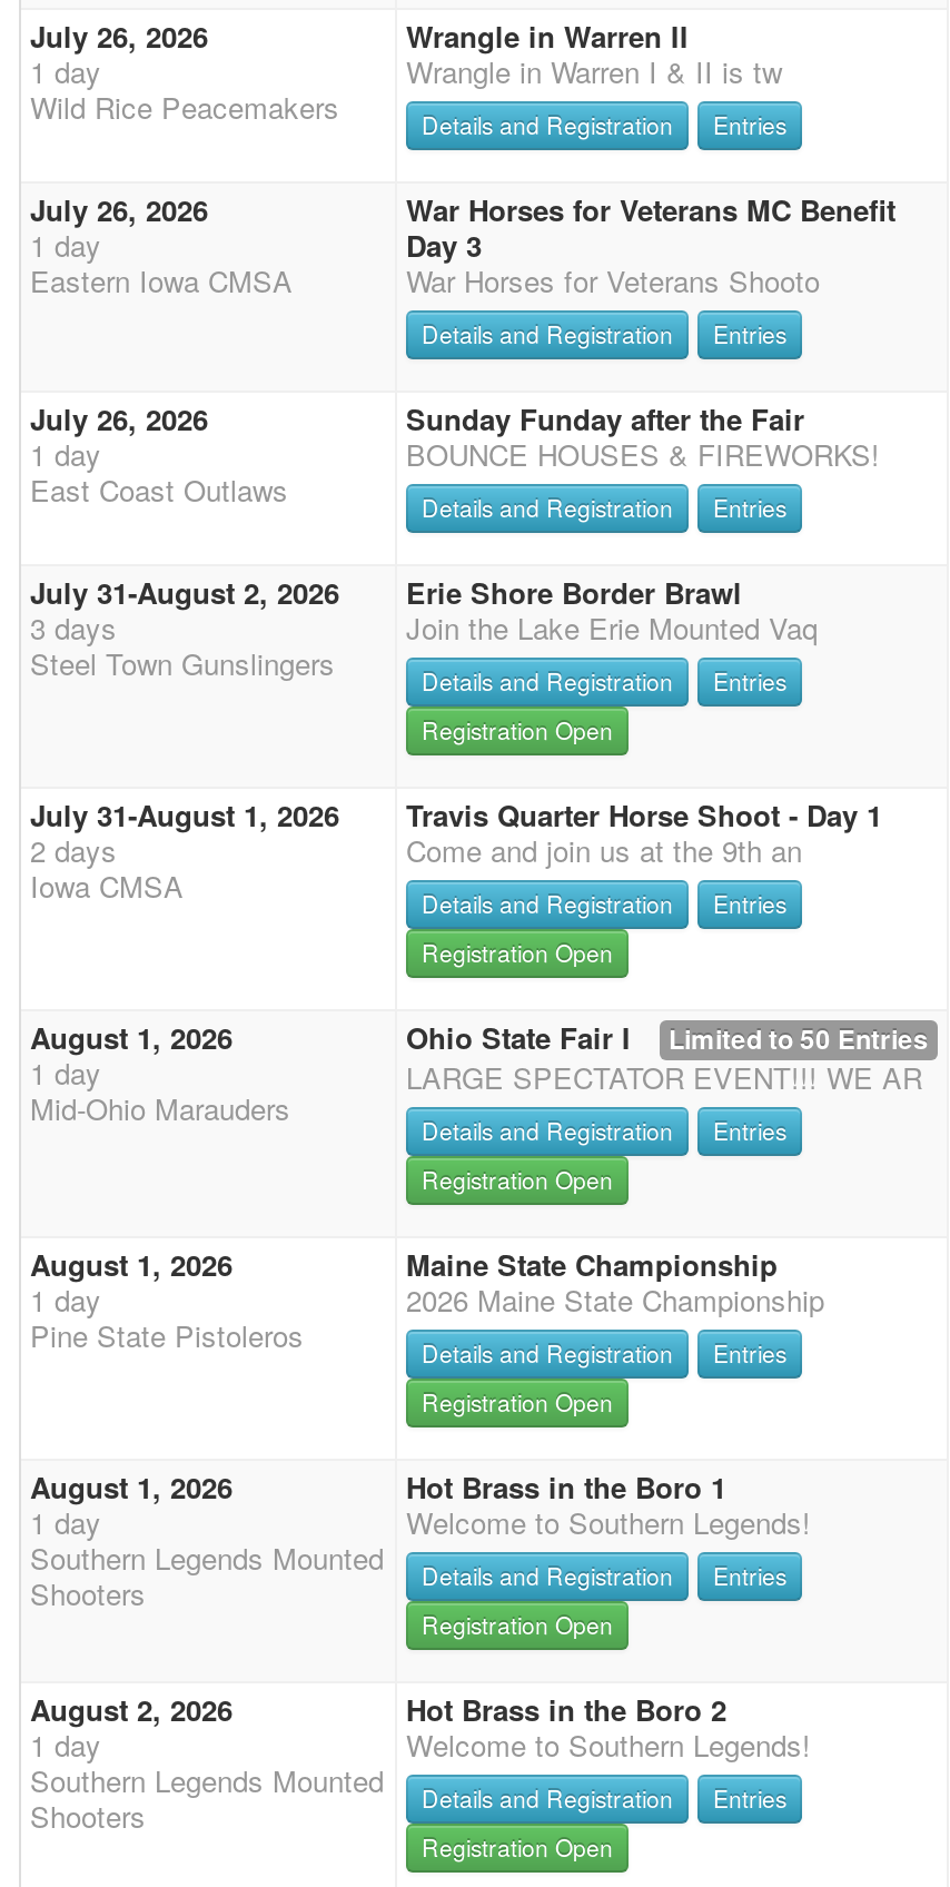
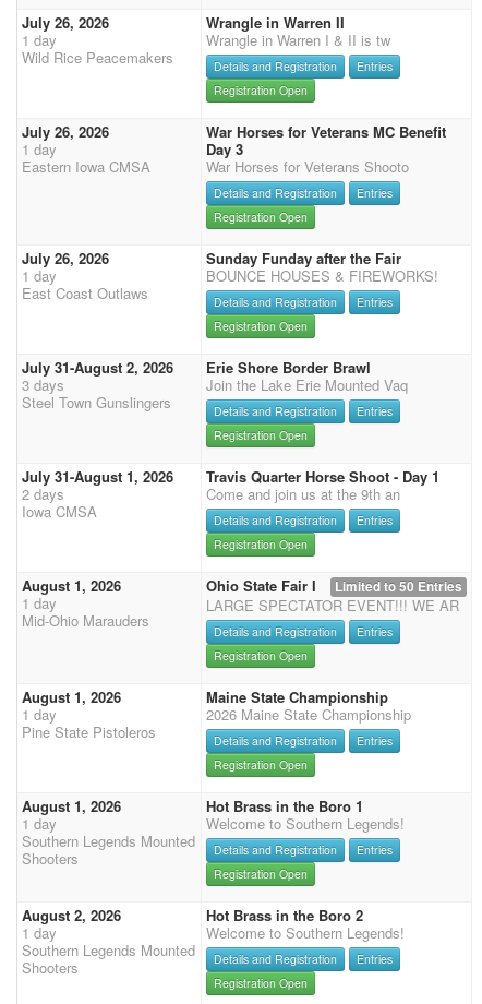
none -> [214,82,308,98] Registration Open
none -> [214,208,308,225] Registration Open
none -> [214,318,308,334] Registration Open

